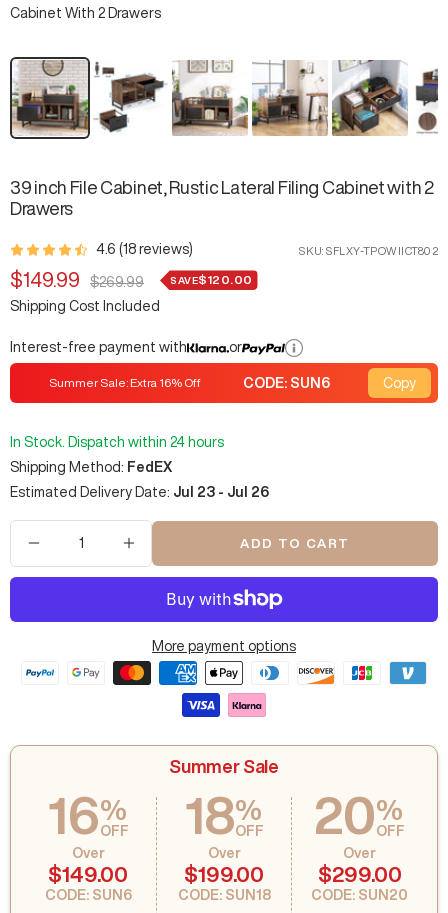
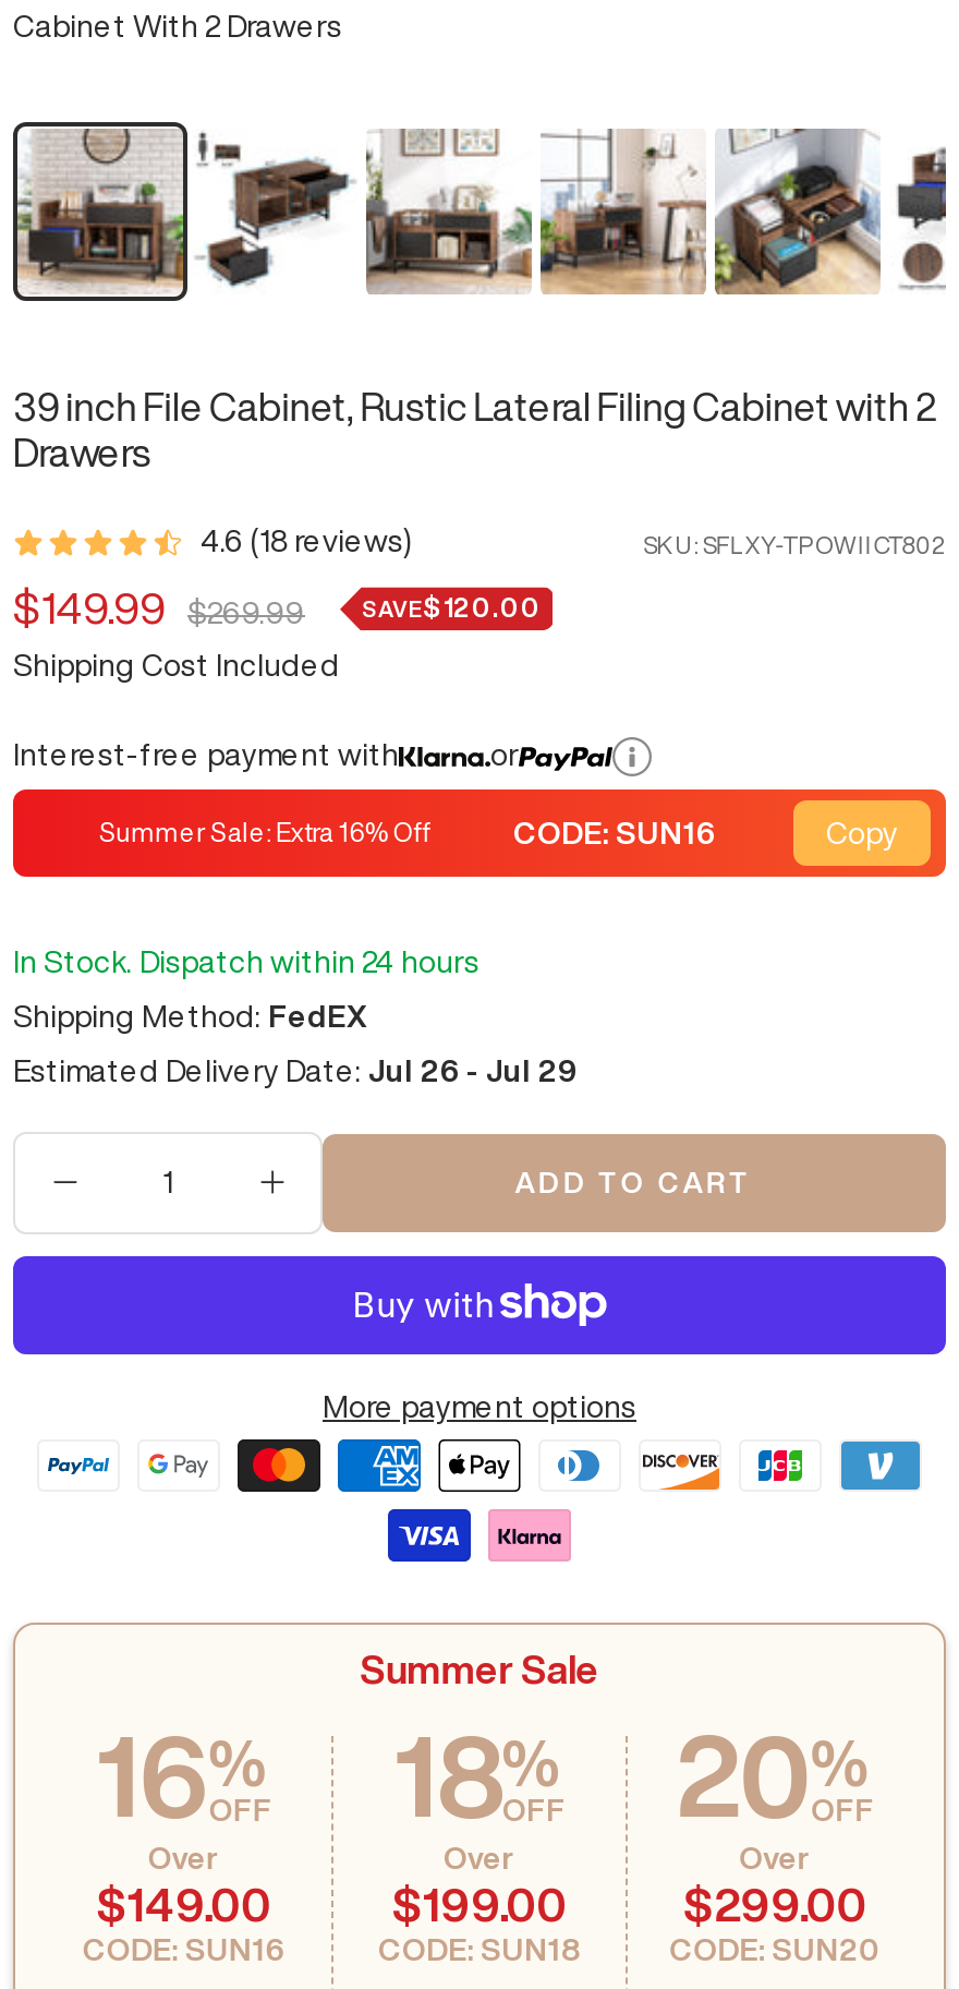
[242,376,329,390] CODE: SUN6 -> [513,819,716,849] CODE: SUN16
[10,485,269,499] Estimated Delivery Date: Jul 23 - Jul 26 -> [13,1056,578,1087] Estimated Delivery Date: Jul 26 - Jul 29
[45,888,132,902] CODE: SUN6 -> [82,1934,285,1965] CODE: SUN16

